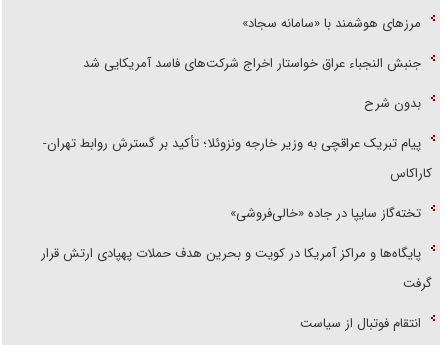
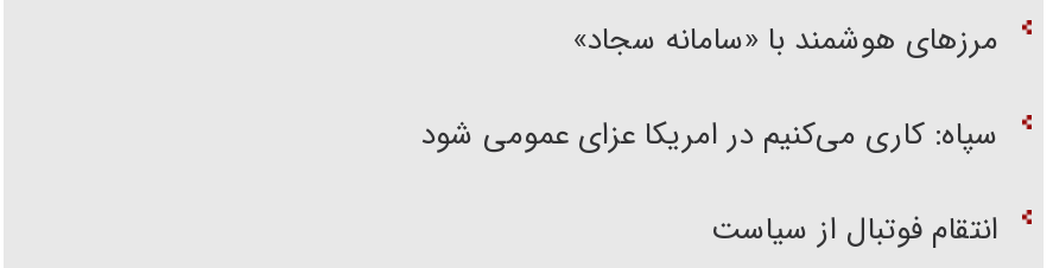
[41,53,432,294] جنبش النجباء عراق خواستار اخراج شرکت‌های فاسد آمریکایی شد | بدون شرح | پیام تبریک عراقچی به وزیر خارجه ونزوئلا؛ تأکید بر گسترش روابط تهران- | کاراکاس | تخته‌گاز سایپا در جاده «خالی‌فروشی» | پایگاه‌ها و مراکز آمریکا در کویت و بحرین هدف حملات پهپادی ارتش قرار | گرفت -> [421,111,998,160] سپاه: کاری می‌کنیم در امریکا عزای عمومی شود

